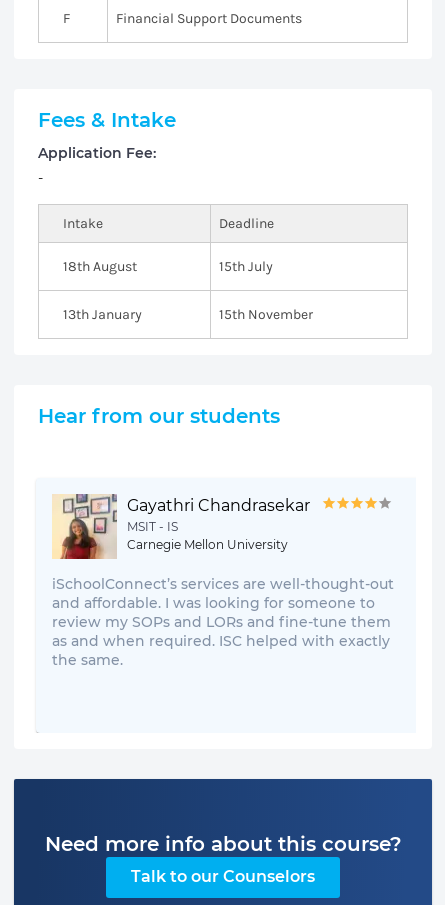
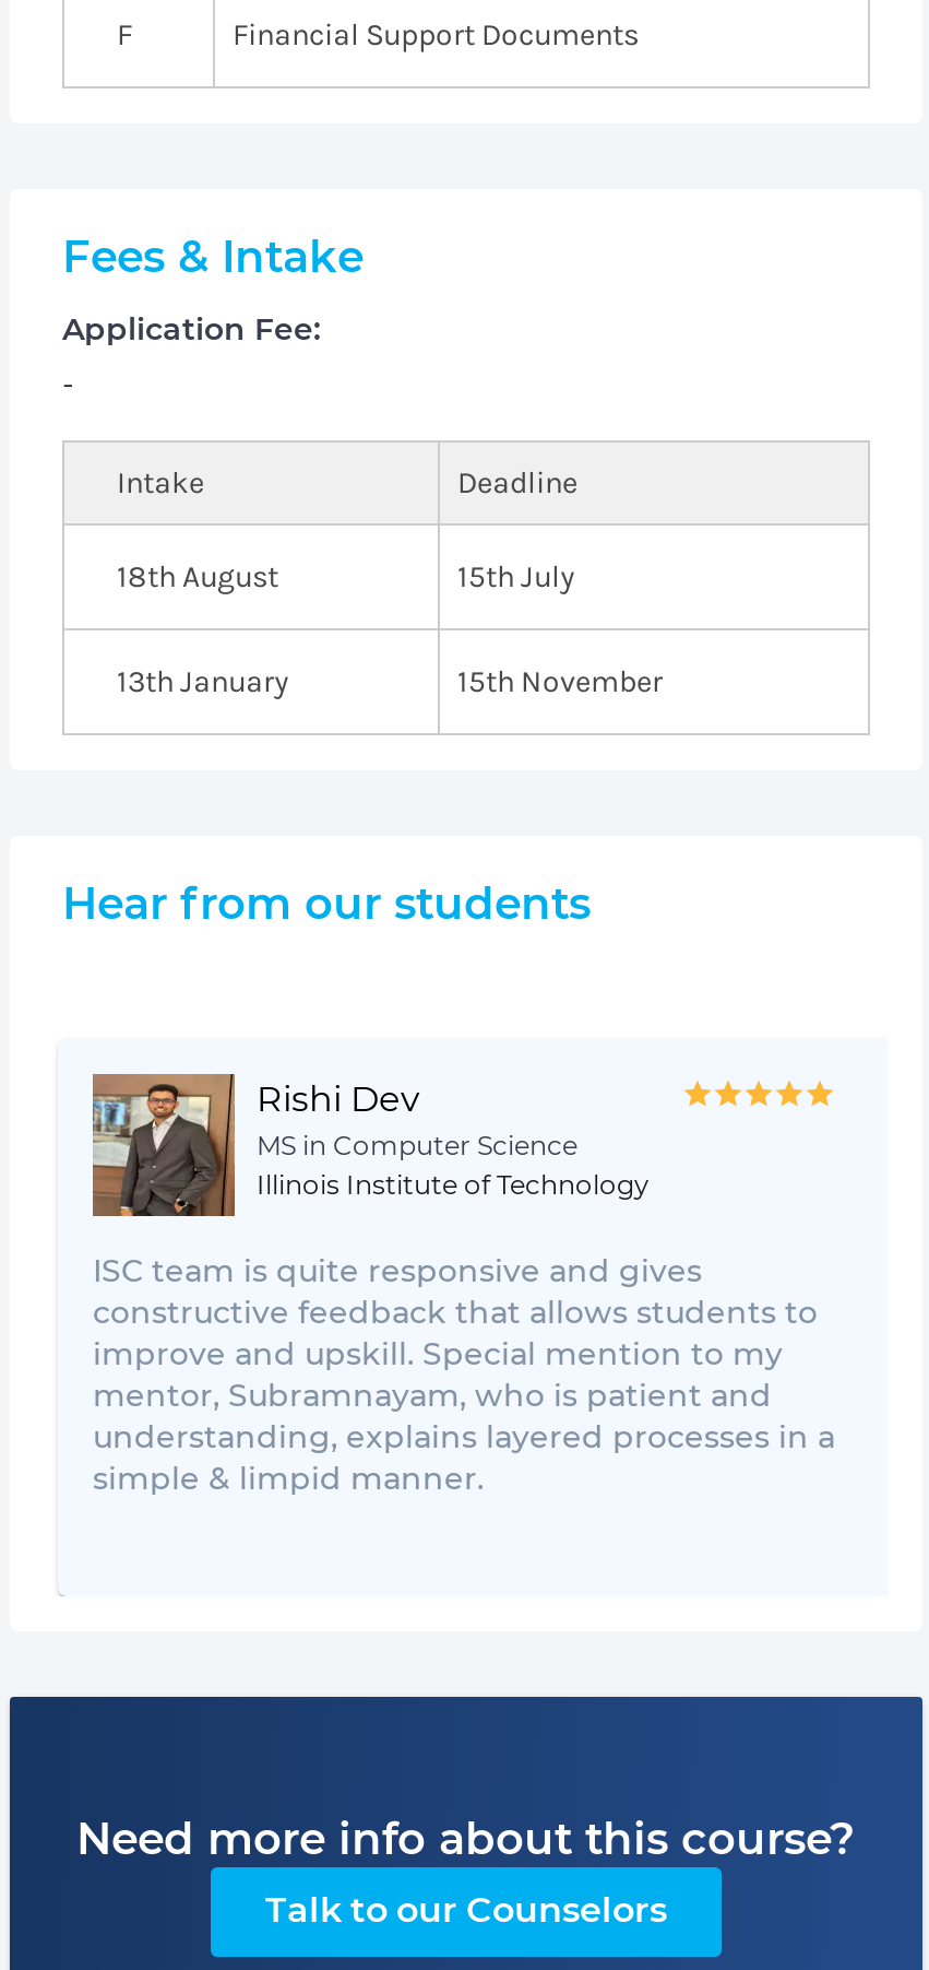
[52,494,310,560] [image] | Gayathri Chandrasekar | MSIT - IS | Carnegie Mellon University -> [91,1074,650,1218] [image] | Rishi Dev | MS in Computer Science | Illinois Institute of Technology
[52,575,394,669] iSchoolConnect’s services are well-thought-out | and affordable. I was looking for someone to | review my SOPs and LORs and fine-tune them | as and when required. ISC helped with exactly | the same. -> [93,1251,835,1498] ISC team is quite responsive and gives | constructive feedback that allows students to | improve and upskill. Special mention to my | mentor, Subramnayam, who is patient and | understanding, explains layered processes in a | simple & limpid manner.

